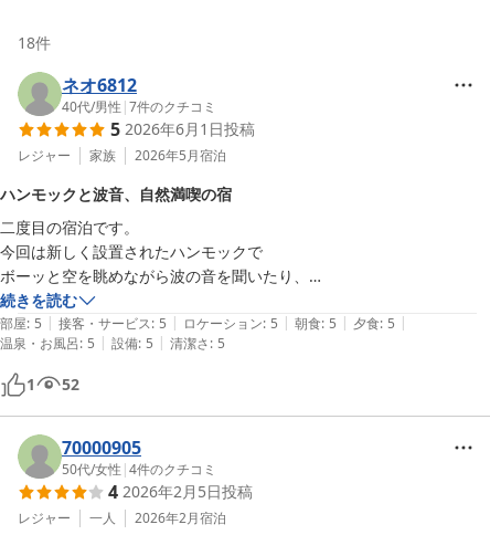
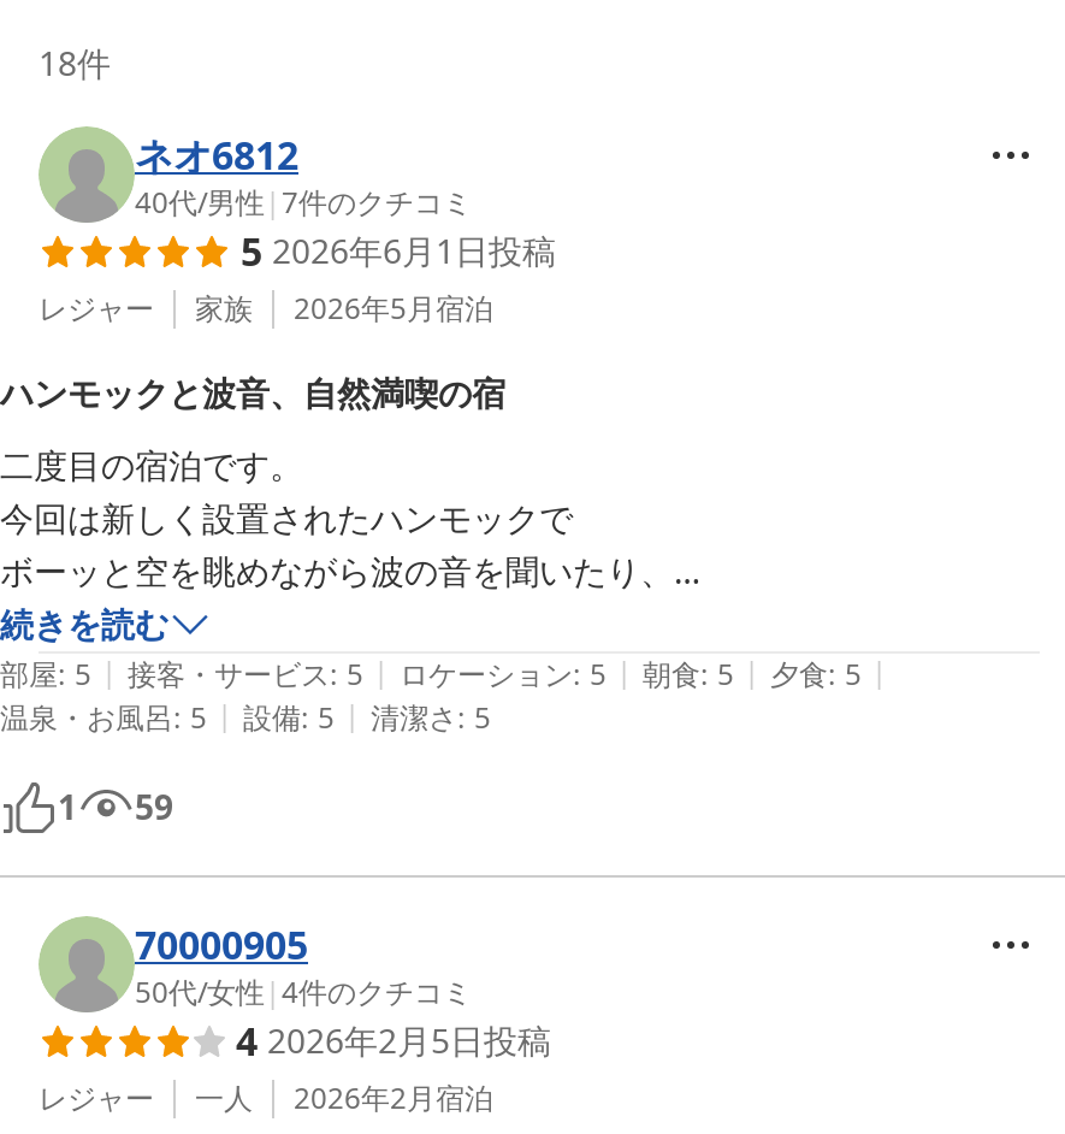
[26,374,79,395] 1 52 -> [58,784,173,829] 1 59

